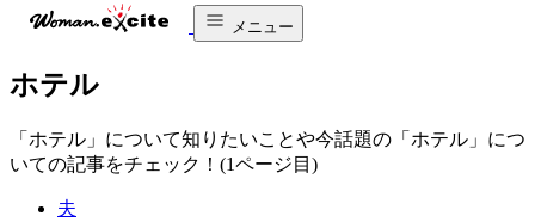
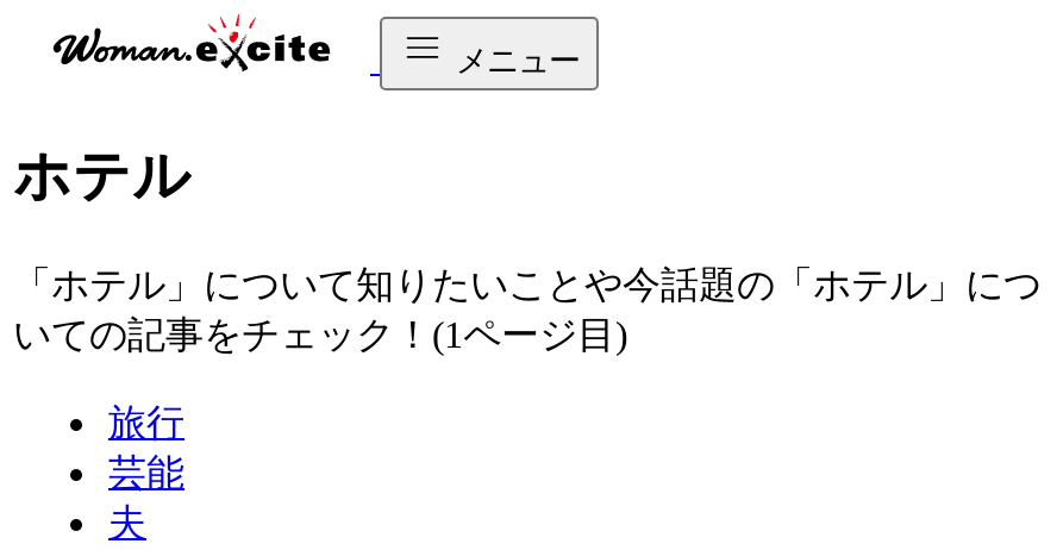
none -> [108,402,184,492] 旅行 | 芸能

